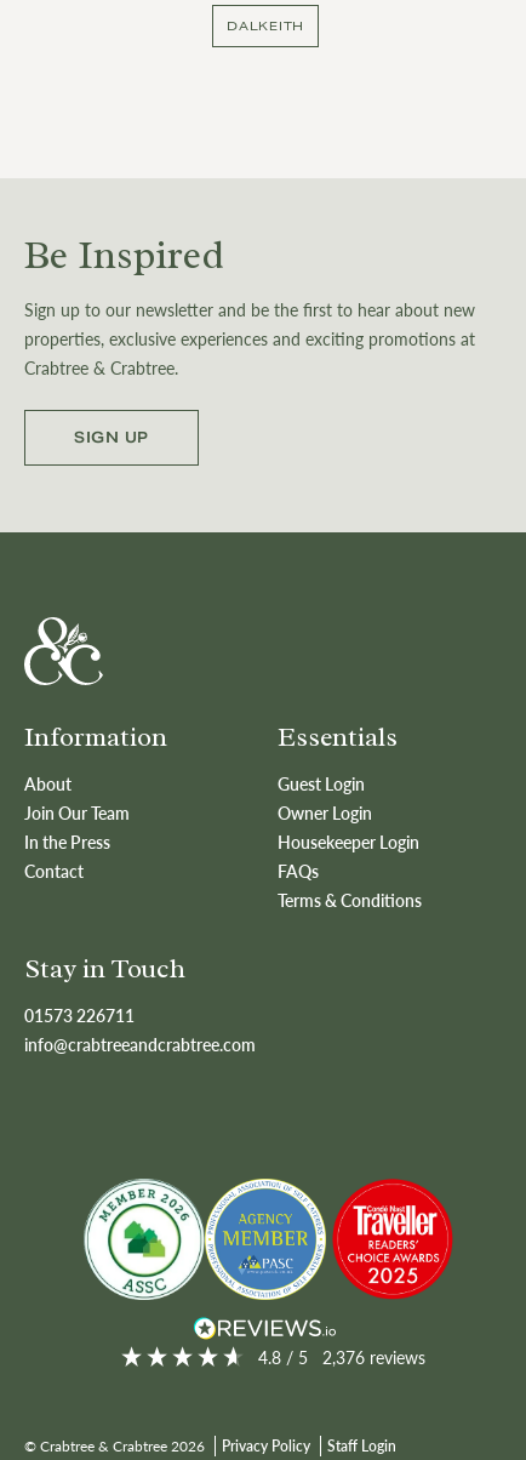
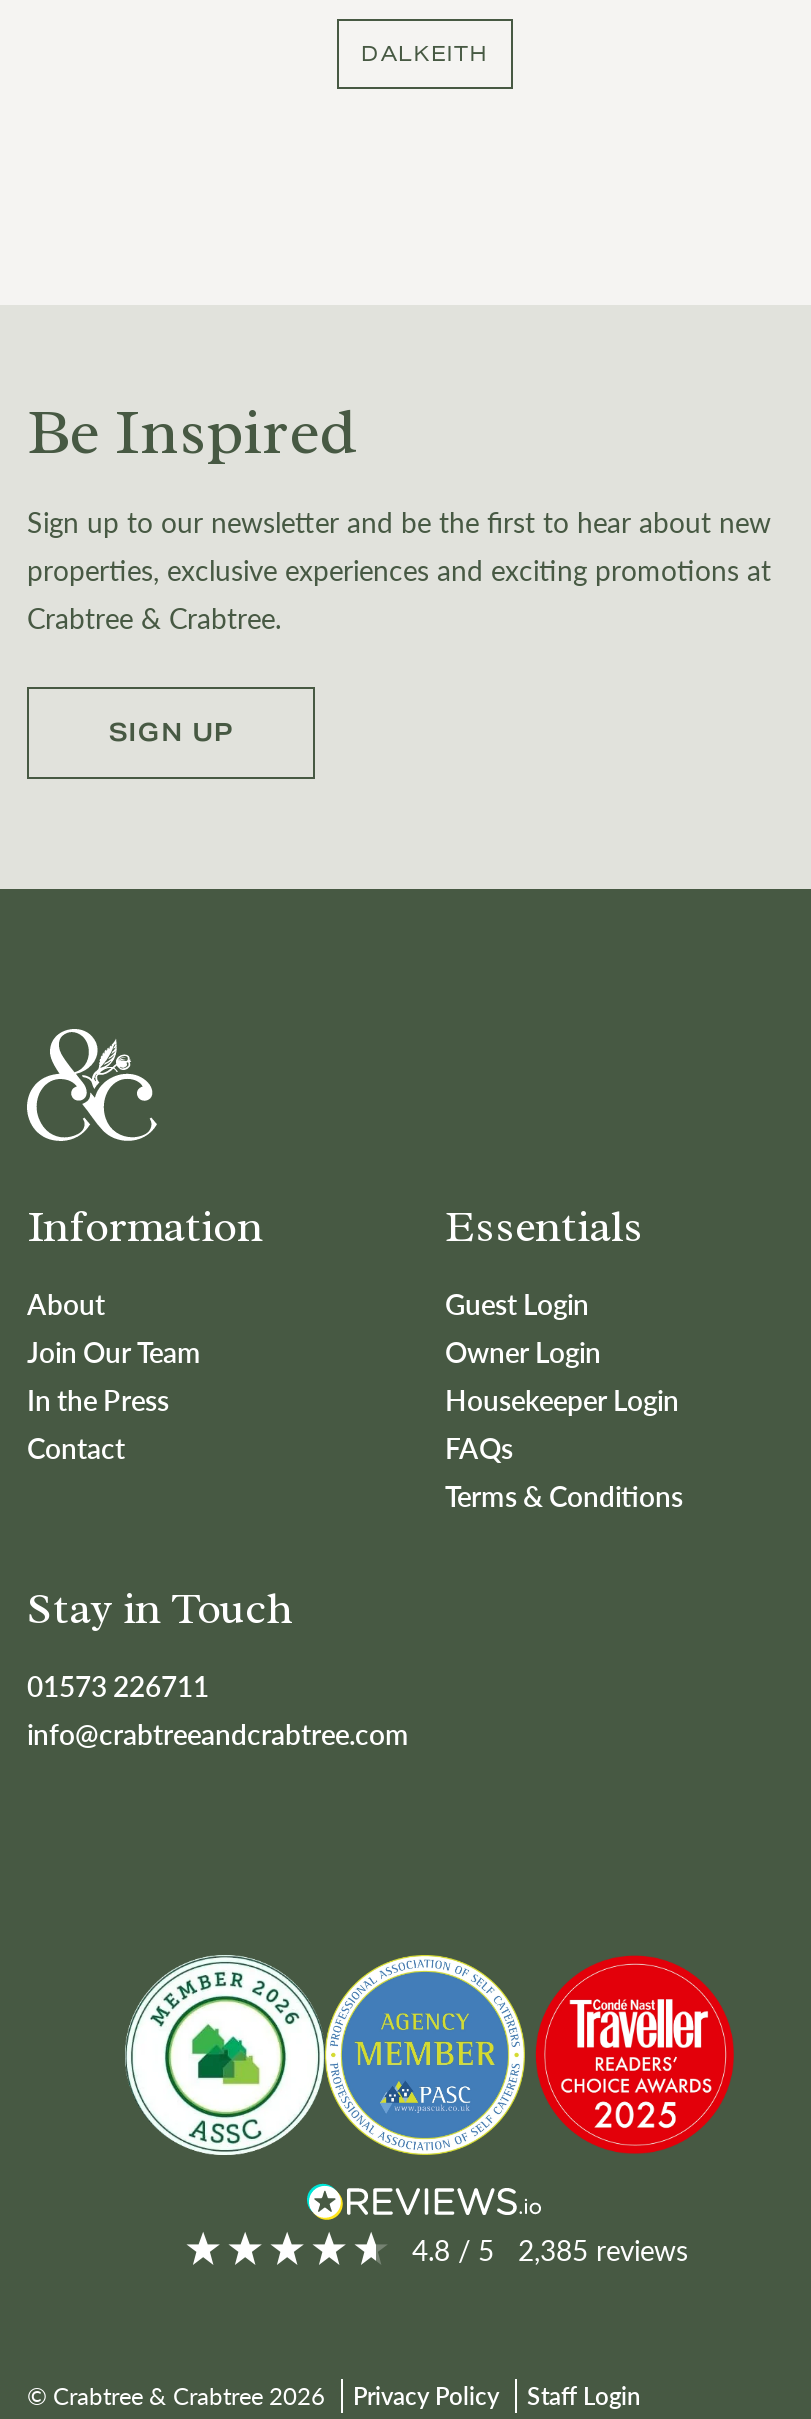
[258,1345,425,1369] 4.8 / 5 2,376 reviews -> [412,2229,688,2269] 4.8 / 5 2,385 reviews

